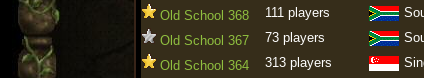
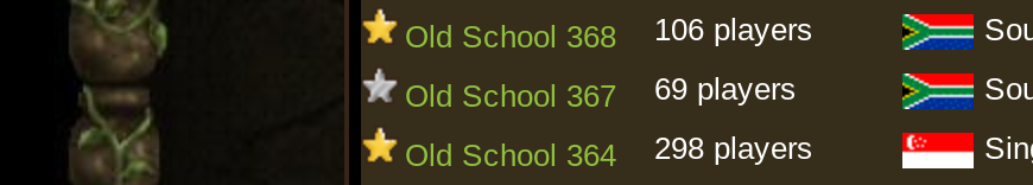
[159,5,329,23] Old School 368 111 players -> [405,12,813,55] Old School 368 106 players
[159,30,324,48] Old School 367 73 players -> [405,71,797,114] Old School 367 69 players
[159,55,331,73] Old School 364 313 players -> [405,130,813,173] Old School 364 298 players

